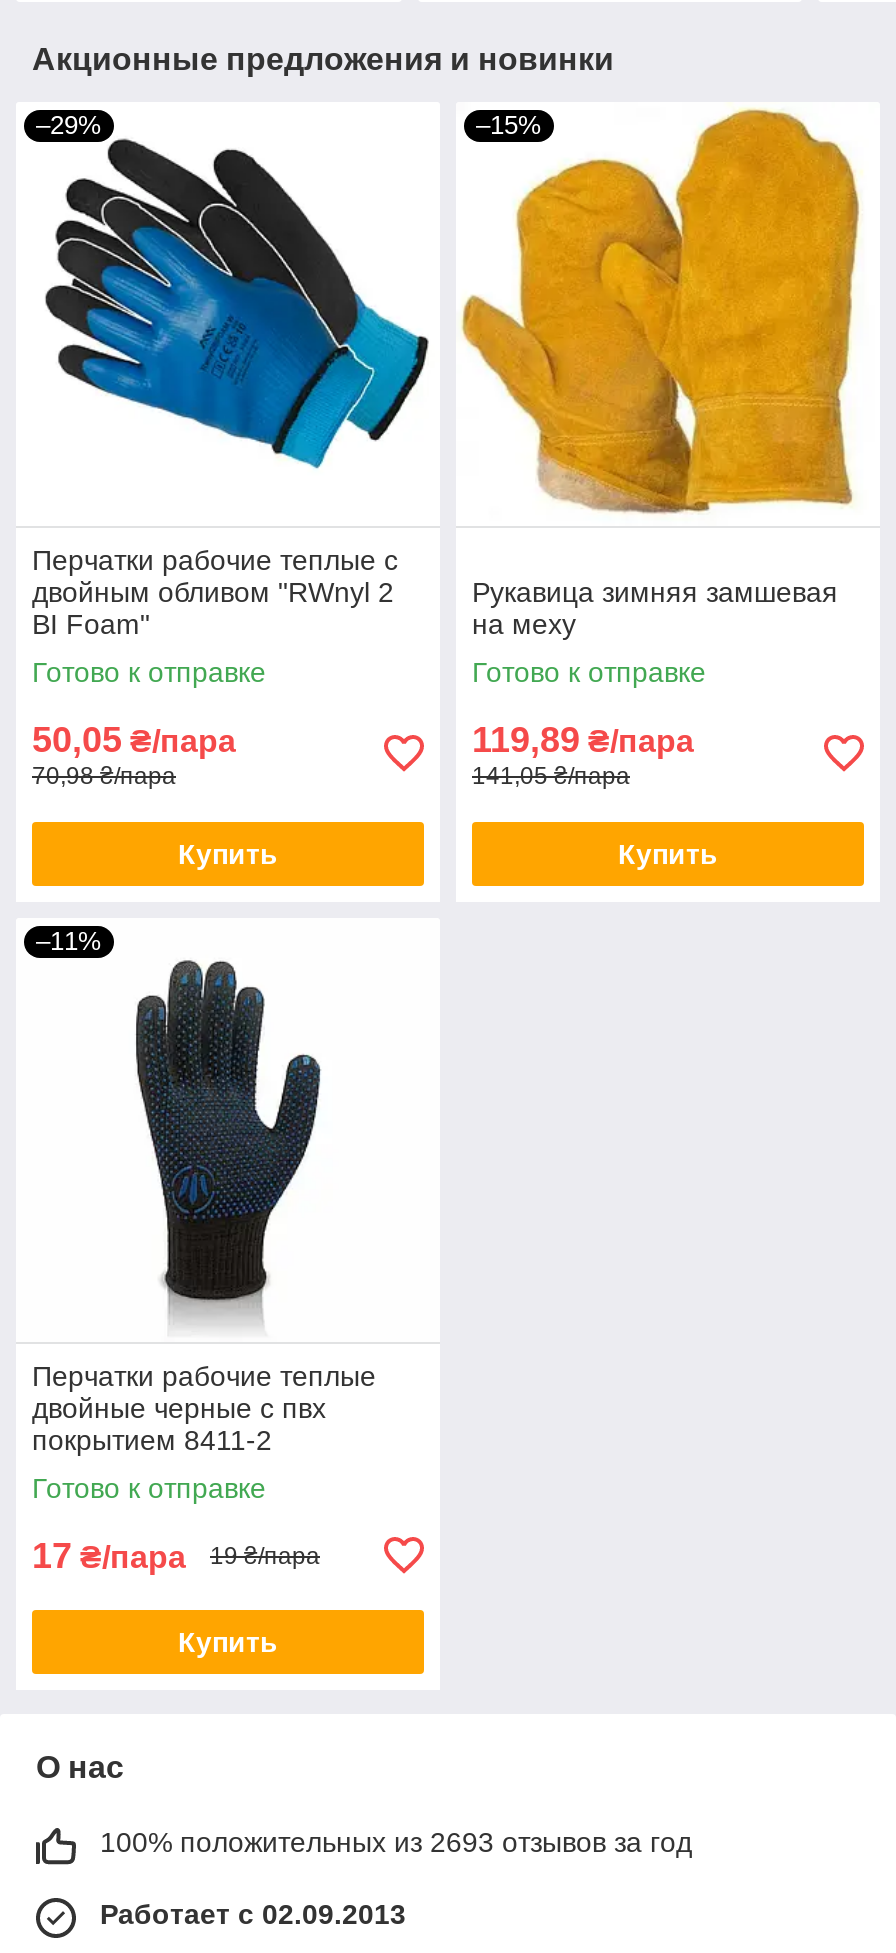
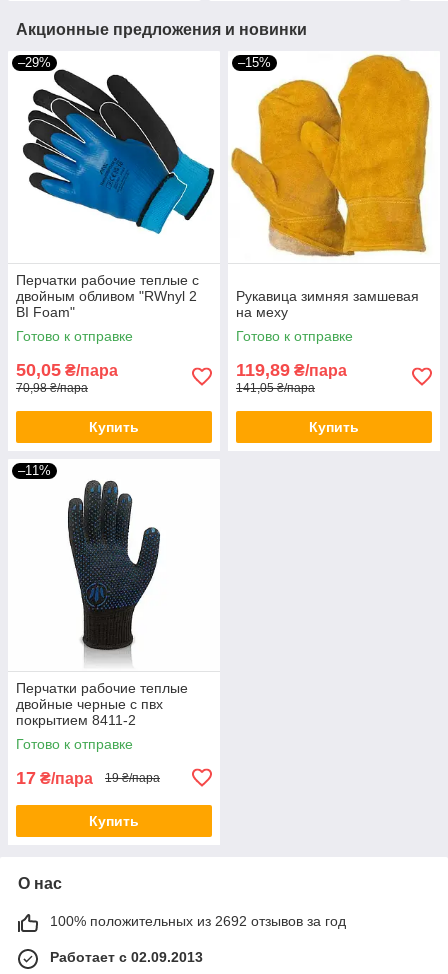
[100,1826,692,1858] 100% положительных из 2693 отзывов за год -> [50,913,346,929] 100% положительных из 2692 отзывов за год

